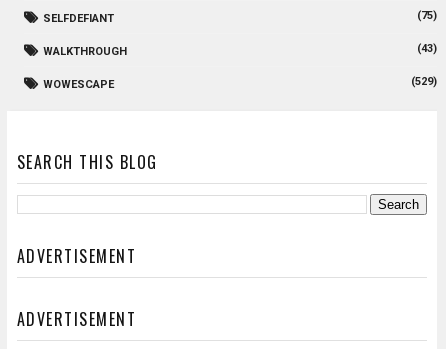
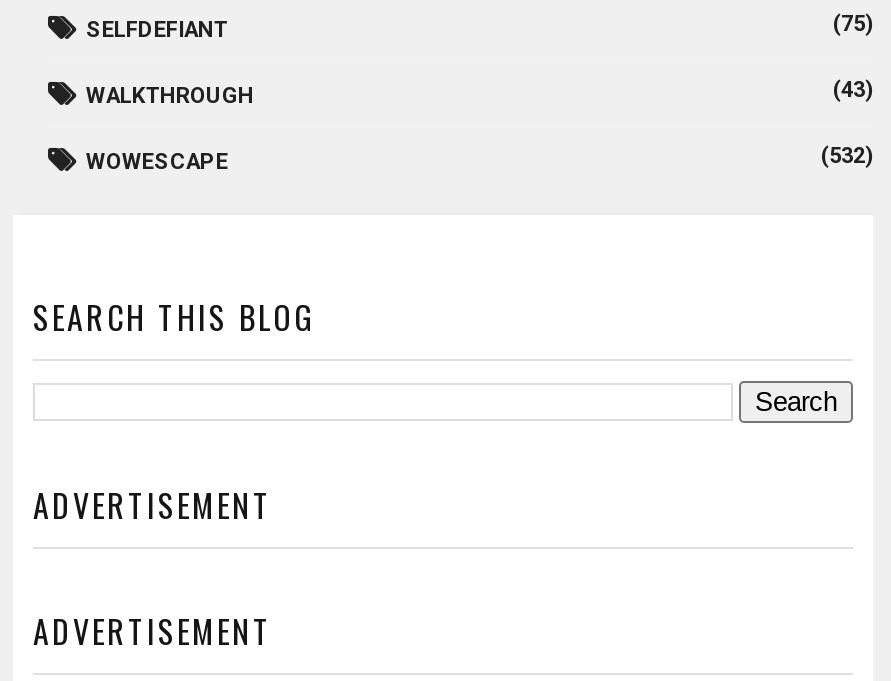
[411,75,437,88] (529) -> [821,143,873,169] (532)

